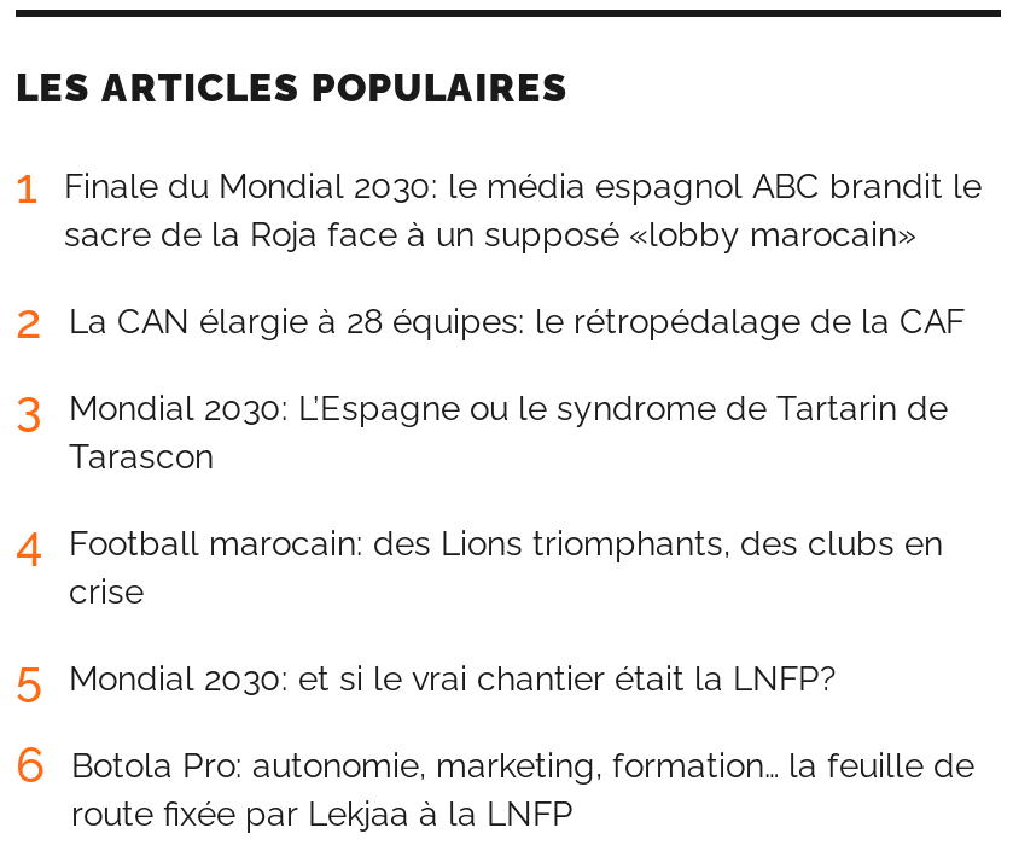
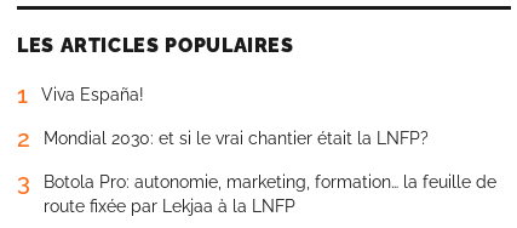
[64,167,982,254] Finale du Mondial 2030: le média espagnol ABC brandit le | sacre de la Roja face à un supposé «lobby marocain» -> [41,85,144,105] Viva España!
[16,302,965,708] La CAN élargie à 28 équipes: le rétropédalage de la CAF | 3 | Mondial 2030: L’Espagne ou le syndrome de Tartarin de | Tarascon | 4 | Football marocain: des Lions triomphants, des clubs en | crise | 5 -> none
[16,737,974,795] 6 Botola Pro: autonomie, marketing, formation… la feuille de -> [17,168,496,197] 3 Botola Pro: autonomie, marketing, formation… la feuille de

